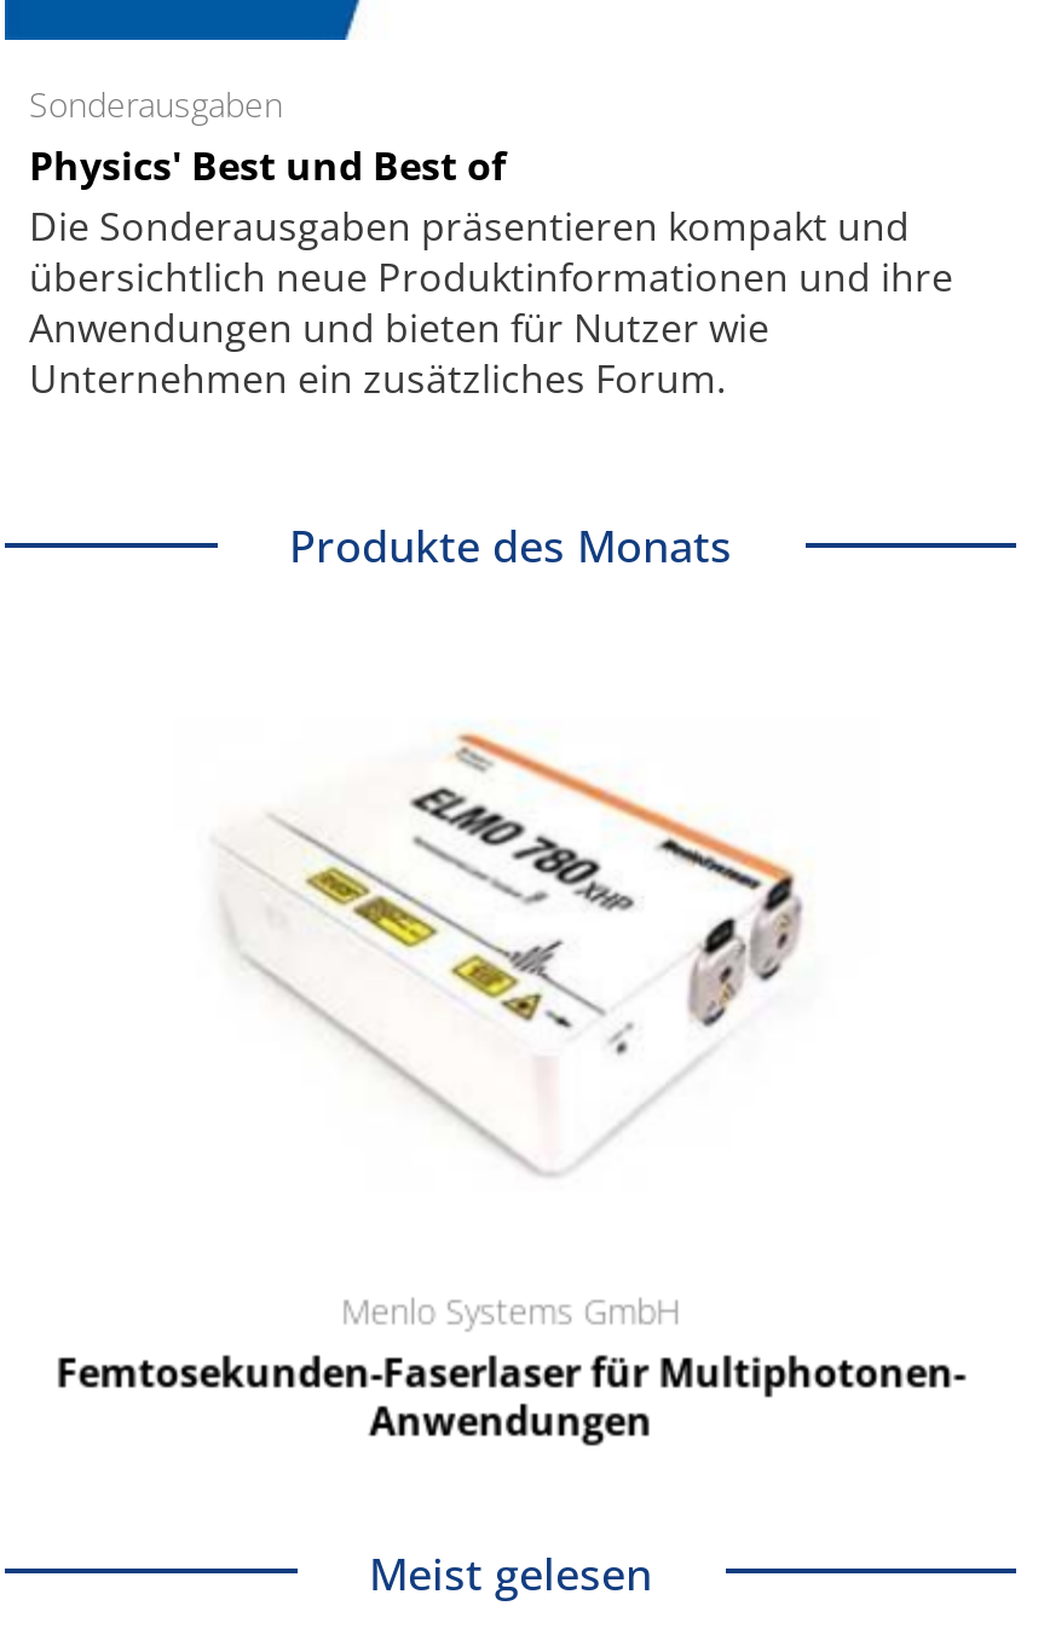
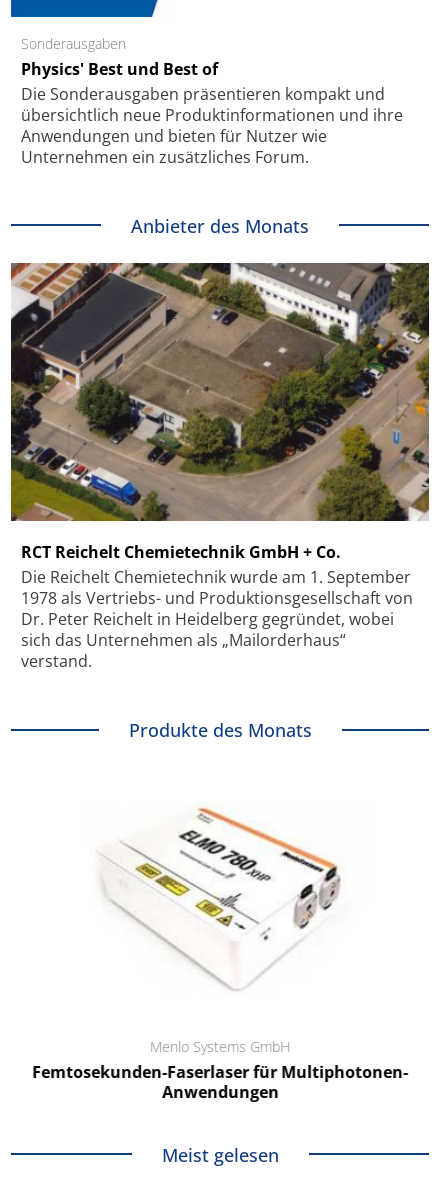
none -> [10,262,430,672] [image] | RCT Reichelt Chemietechnik GmbH + Co. | Die Reichelt Chemietechnik wurde am 1. September | 1978 als Vertriebs- und Produktionsgesellschaft von | Dr. Peter Reichelt in Heidelberg gegründet, wobei | sich das Unternehmen als „Mailorderhaus“ | verstand.
none -> [131,214,309,238] Anbieter des Monats

